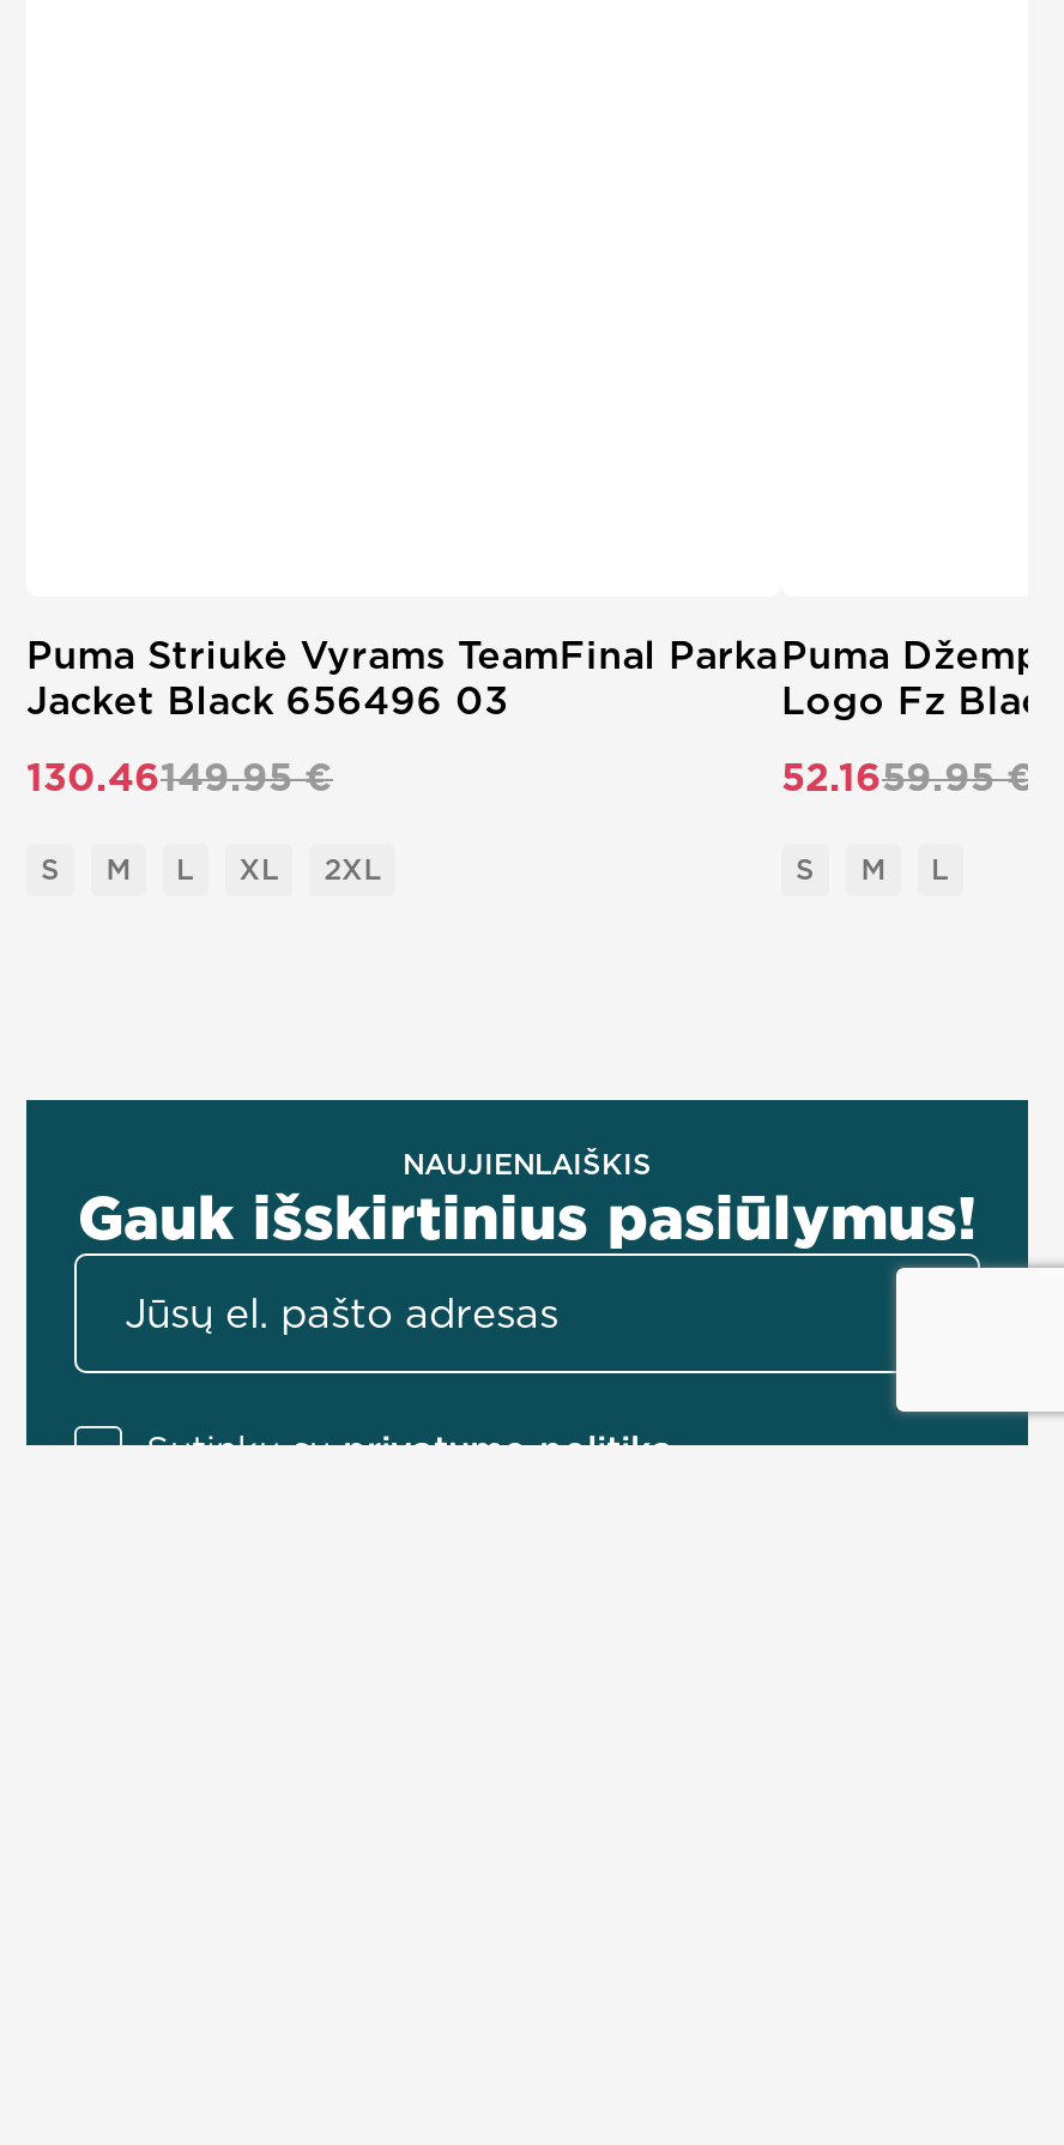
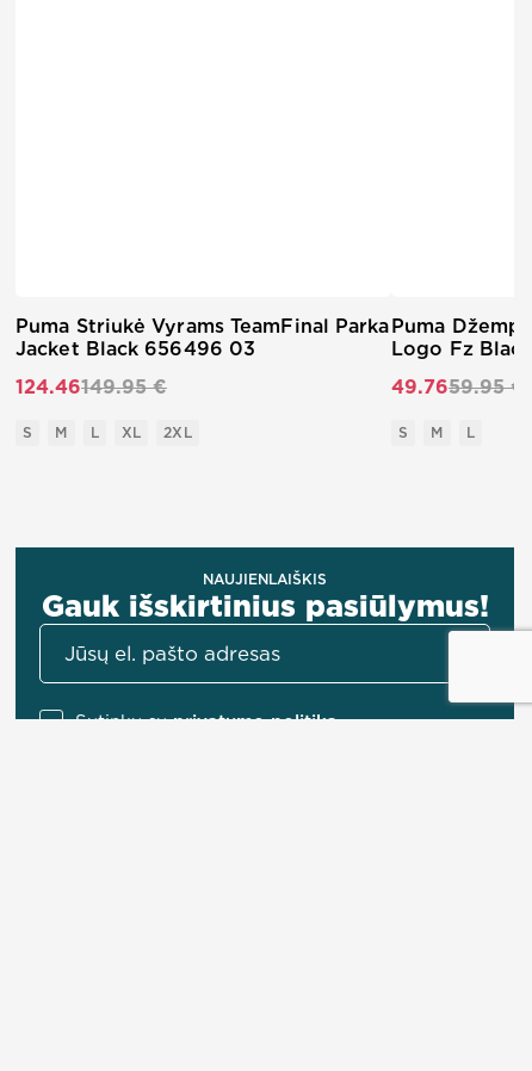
[26,755,333,800] 130.46149.95 € -> [16,376,167,398] 124.46149.95 €
[781,755,1035,800] 52.1659.95 € -> [391,376,525,398] 49.7659.95 €

